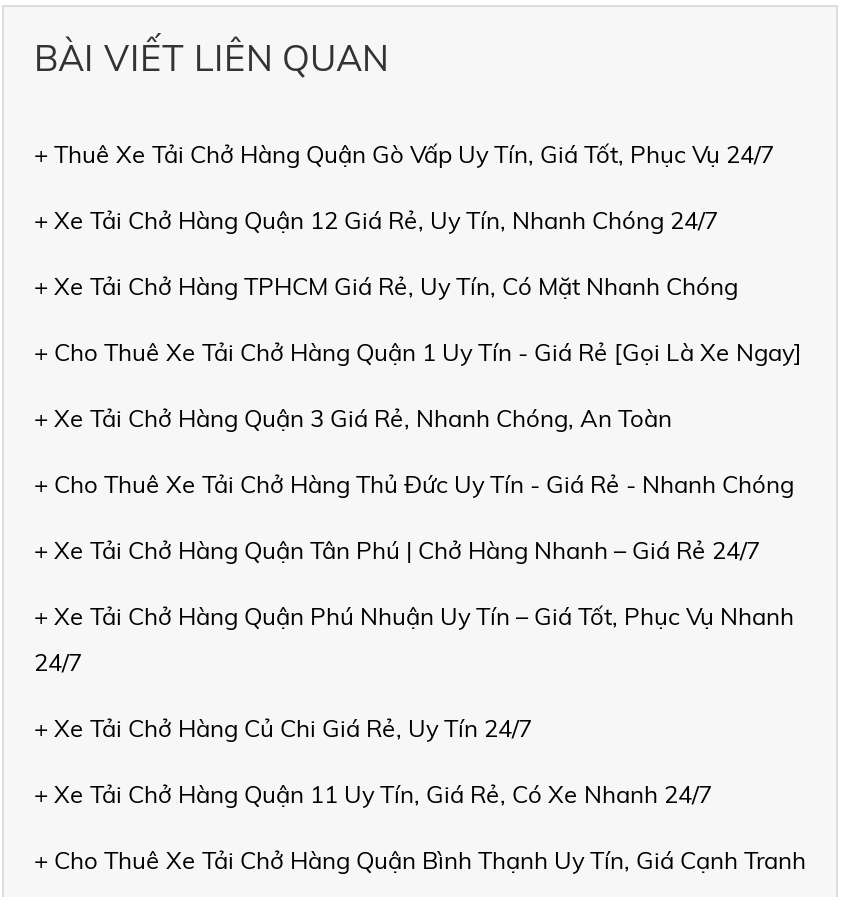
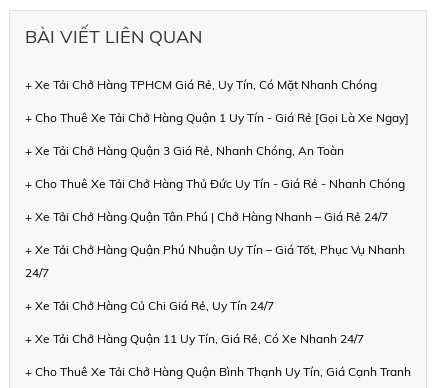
[34,138,774,234] + Thuê Xe Tải Chở Hàng Quận Gò Vấp Uy Tín, Giá Tốt, Phục Vụ 24/7 | + Xe Tải Chở Hàng Quận 12 Giá Rẻ, Uy Tín, Nhanh Chóng 24/7 -> none

